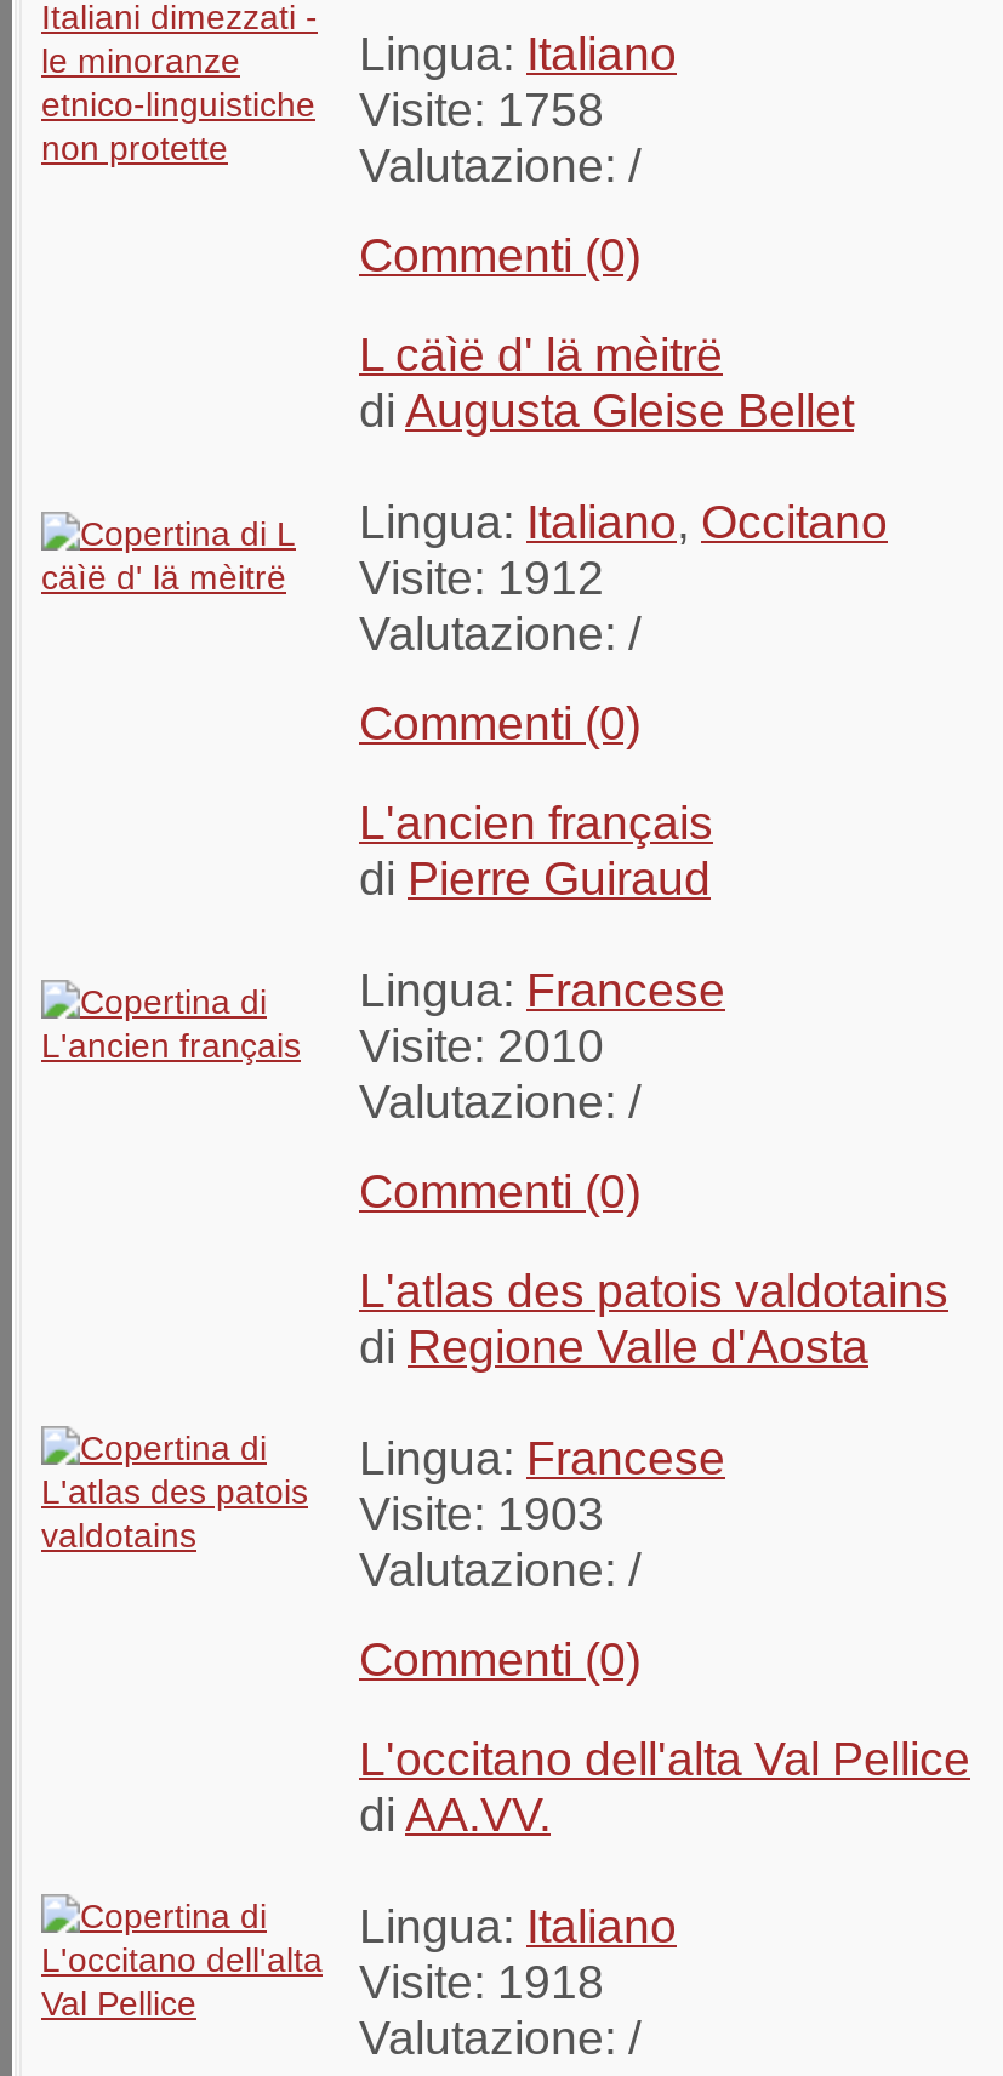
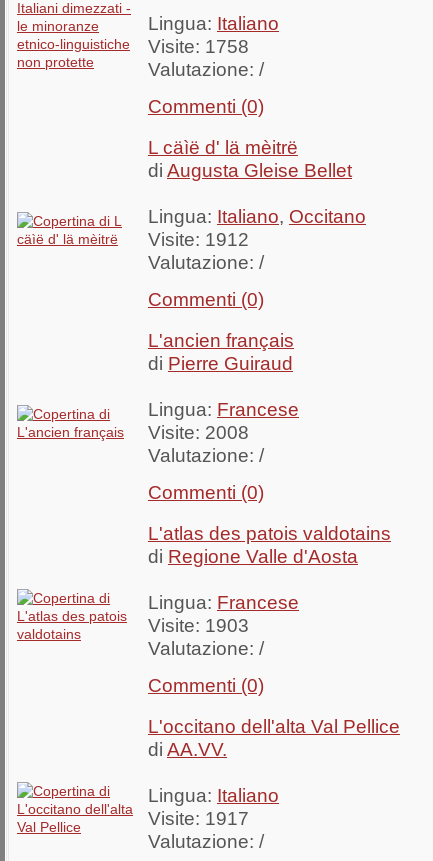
[359,1021,604,1072] Visite: 2010 -> [148,422,249,443] Visite: 2008
[359,1957,604,2008] Visite: 1918 -> [148,808,249,829] Visite: 1917

